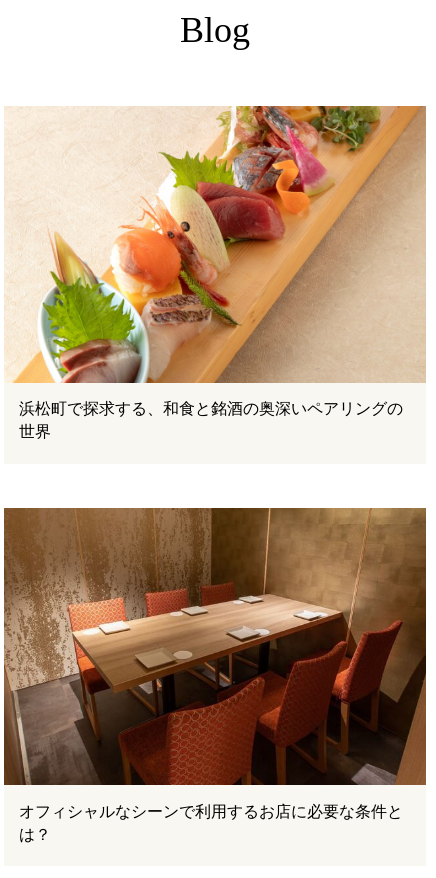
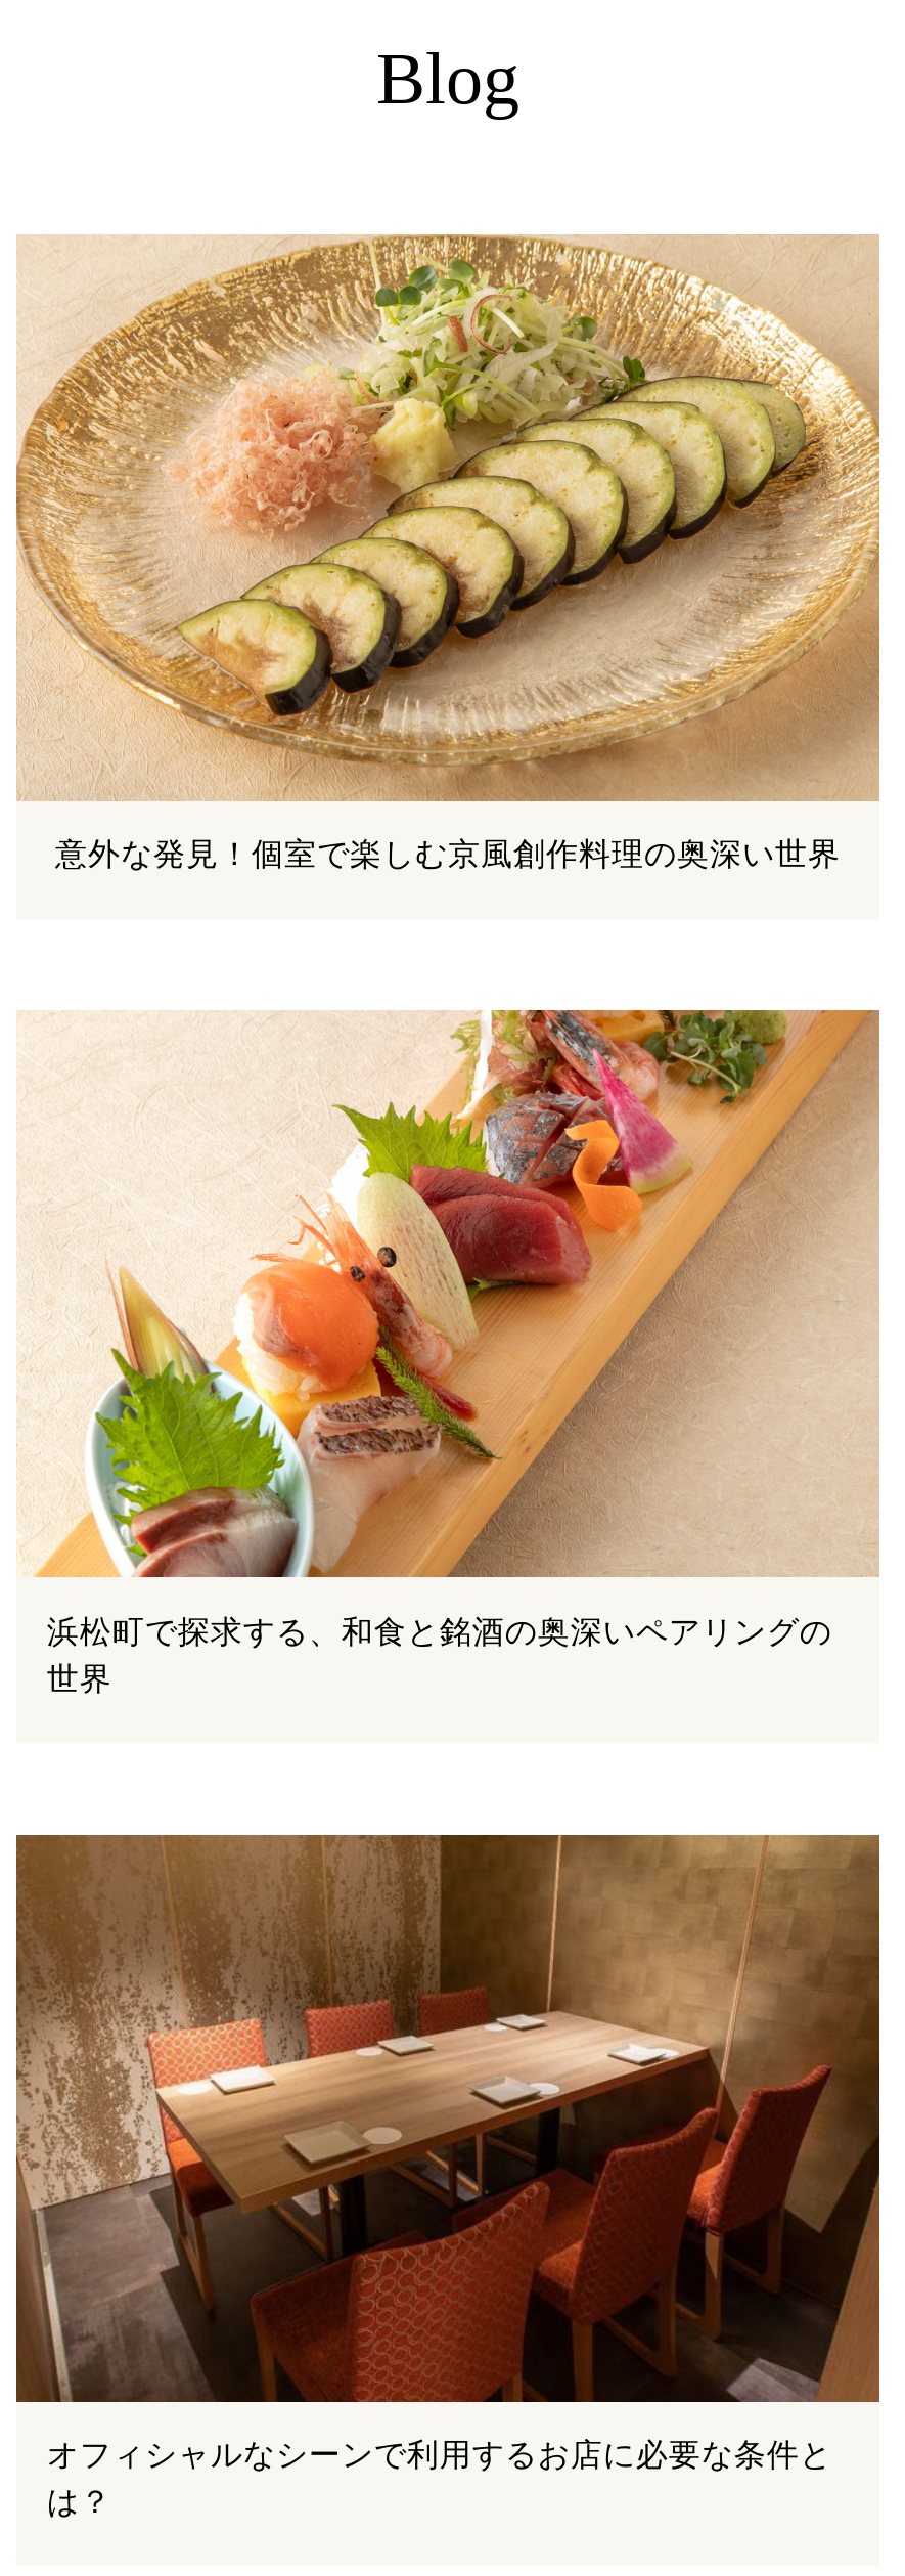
none -> [14,234,879,872] [image] | 意外な発見！個室で楽しむ京風創作料理の奥深い世界

